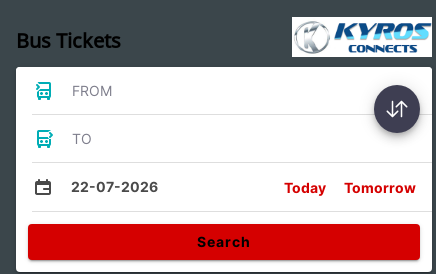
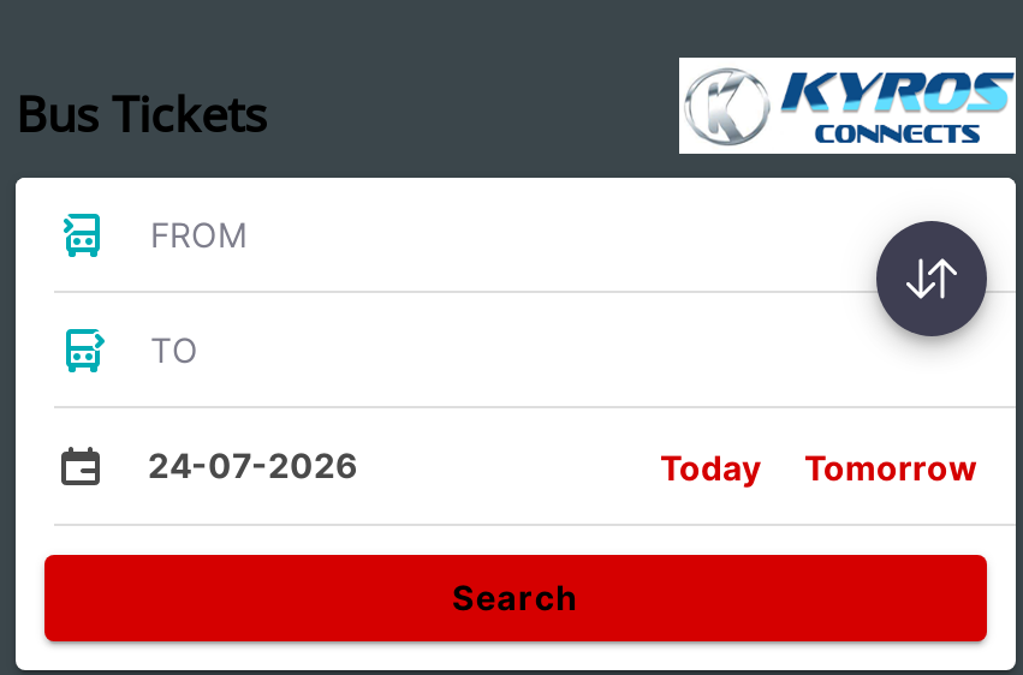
[71,178,158,195] 22-07-2026 -> [148,444,357,485] 24-07-2026

